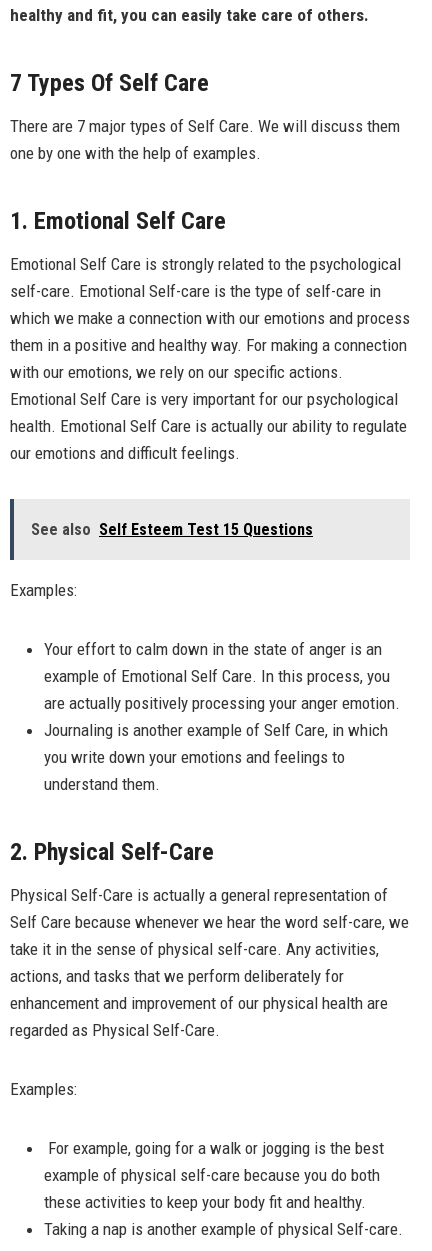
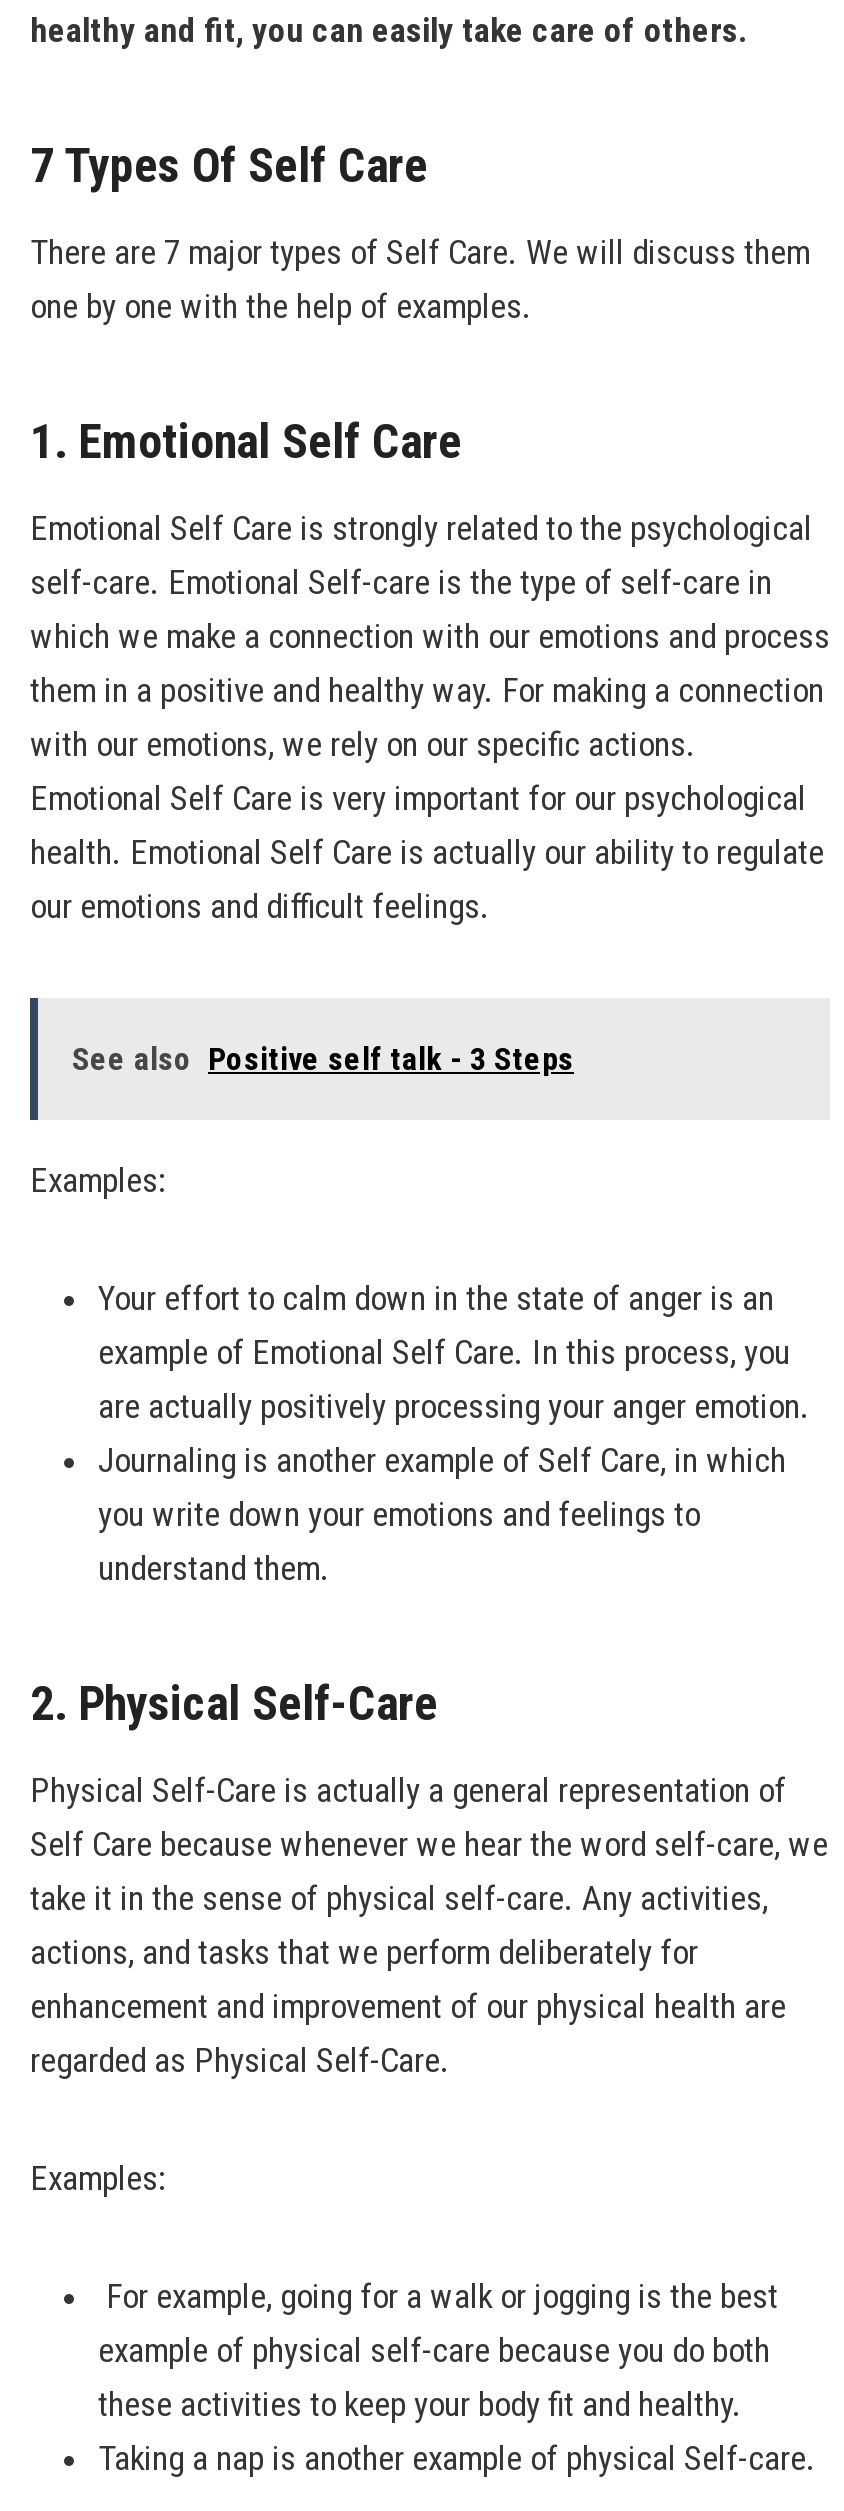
[31,520,313,539] See also Self Esteem Test 15 Questions -> [72,1039,574,1077] See also Positive self talk - 3 Steps

